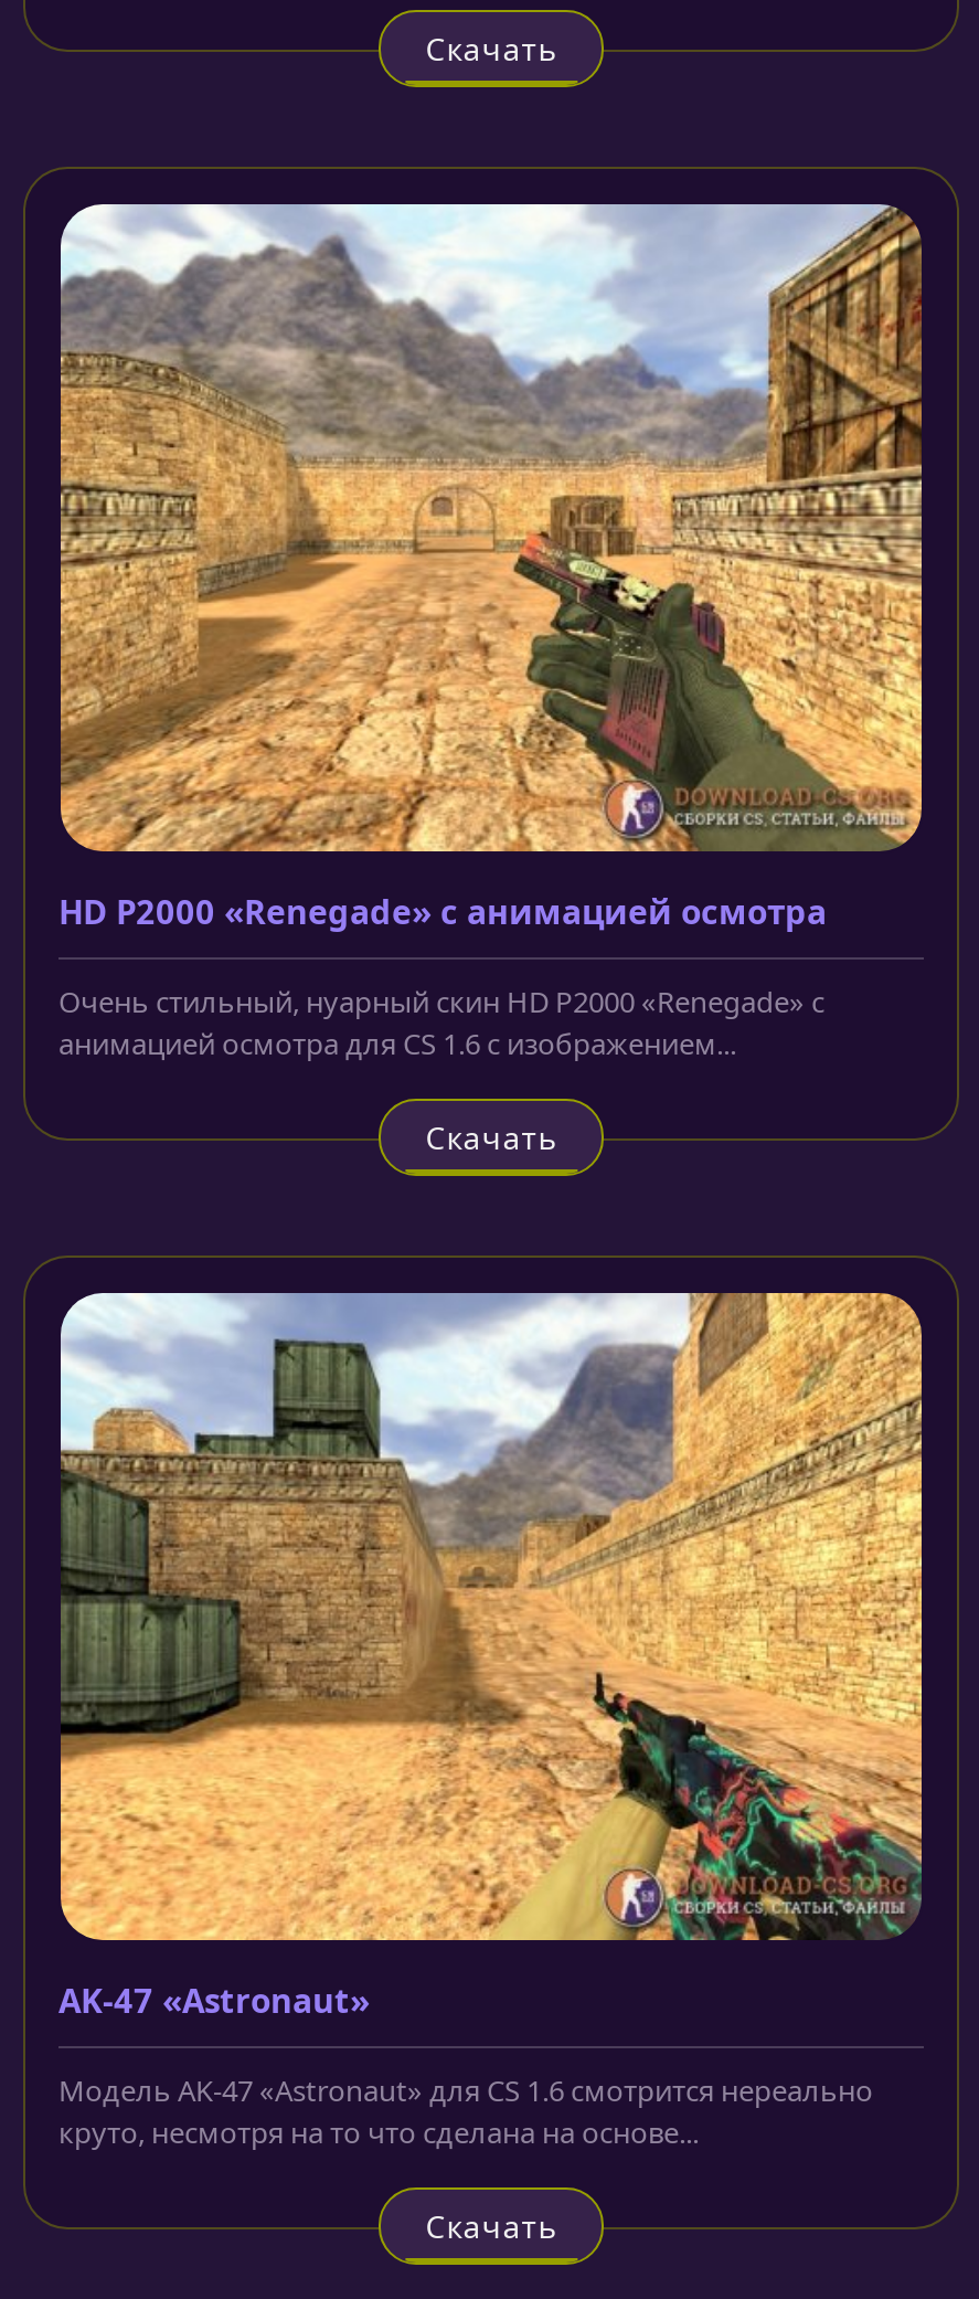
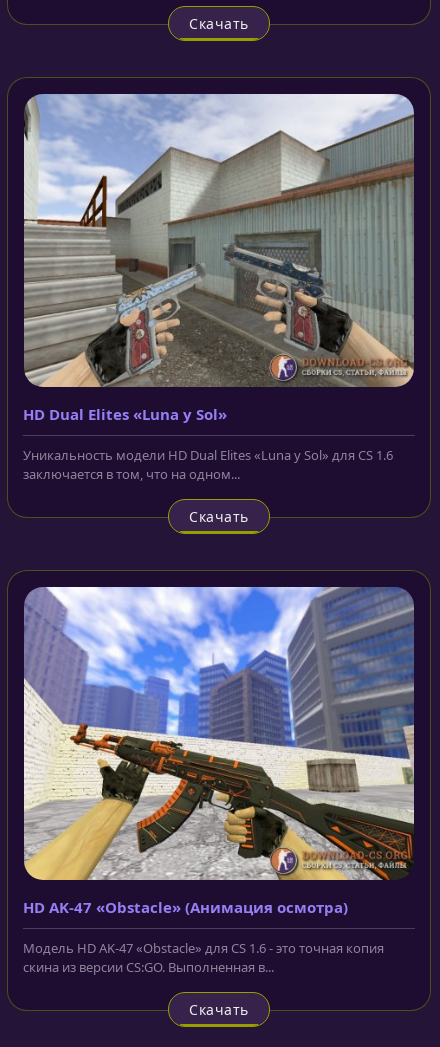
[58,202,924,932] [image] | HD P2000 «Renegade» с анимацией осмотра -> [23,93,415,424] [image] | HD Dual Elites «Luna y Sol»
[58,981,824,1062] Очень стильный, нуарный скин HD P2000 «Renegade» с | анимацией осмотра для CS 1.6 с изображением... -> [23,446,393,483] Уникальность модели HD Dual Elites «Luna y Sol» для CS 1.6 | заключается в том, что на одном...
[58,1291,924,2021] [image] | AK-47 «Astronaut» -> [23,586,414,916] [image] | HD AK-47 «Obstacle» (Анимация осмотра)
[58,2069,873,2151] Модель AK-47 «Astronaut» для CS 1.6 смотрится нереально | круто, несмотря на то что сделана на основе... -> [23,938,384,975] Модель HD AK-47 «Obstacle» для CS 1.6 - это точная копия | скина из версии CS:GO. Выполненная в...

